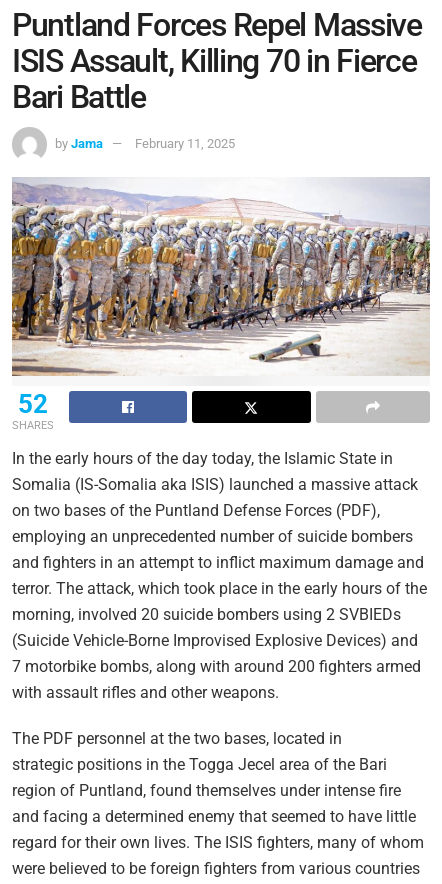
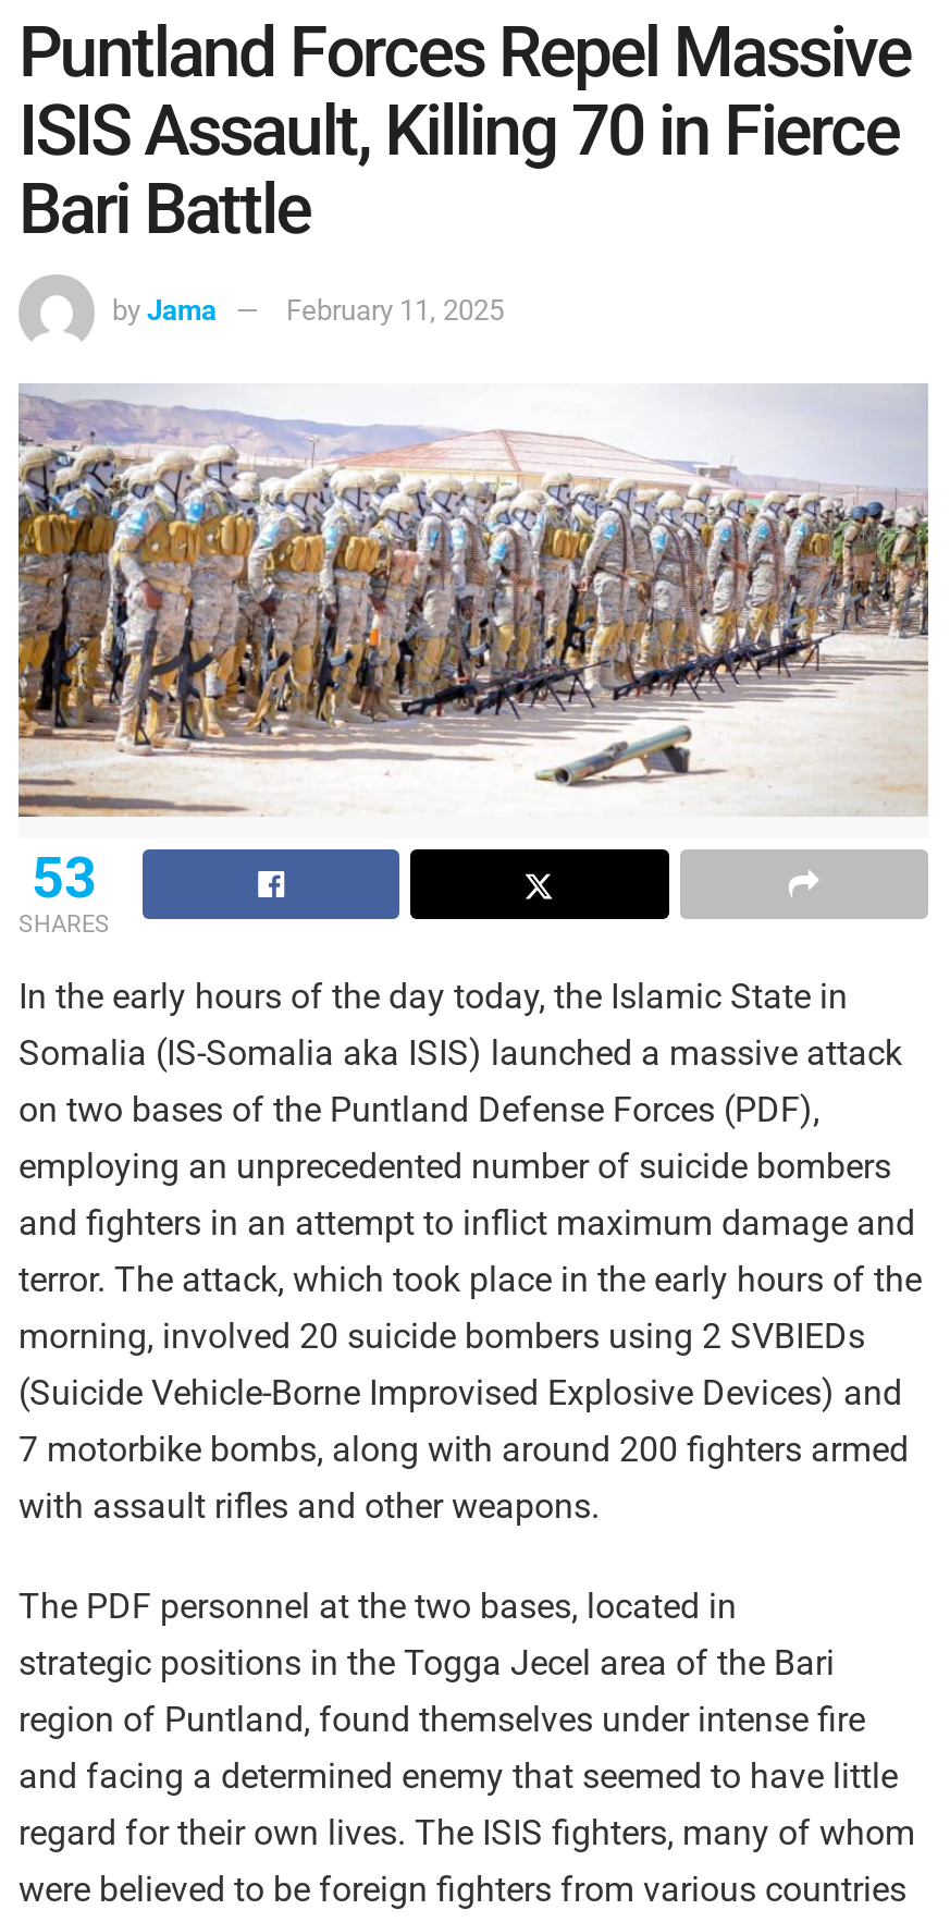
[18,389,48,419] 52 -> [32,846,97,911] 53

